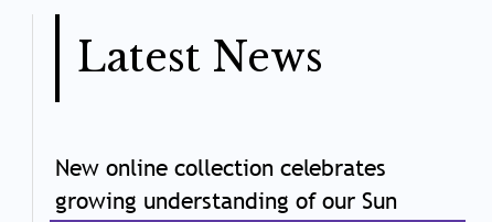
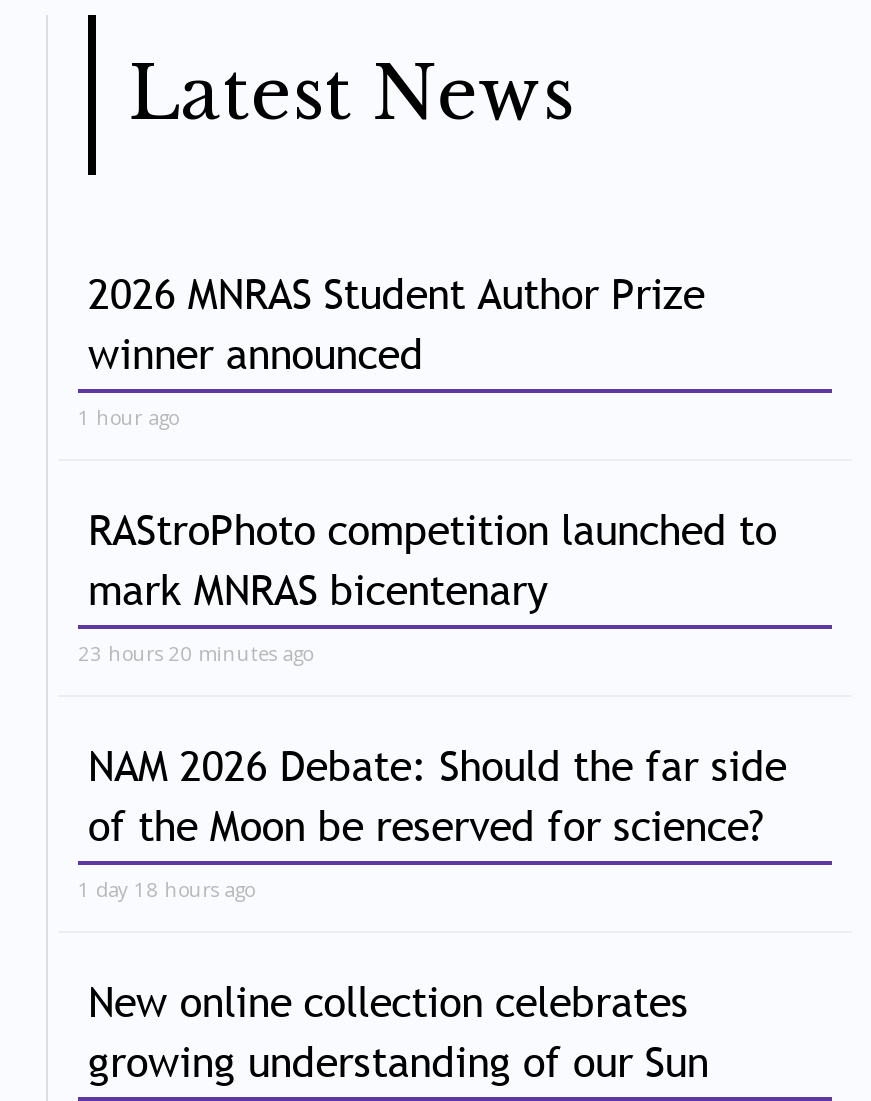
none -> [78,266,787,902] 2026 MNRAS Student Author Prize | winner announced | 1 hour ago | RAStroPhoto competition launched to | mark MNRAS bicentenary | 23 hours 20 minutes ago | NAM 2026 Debate: Should the far side | of the Moon be reserved for science? | 1 day 18 hours ago

